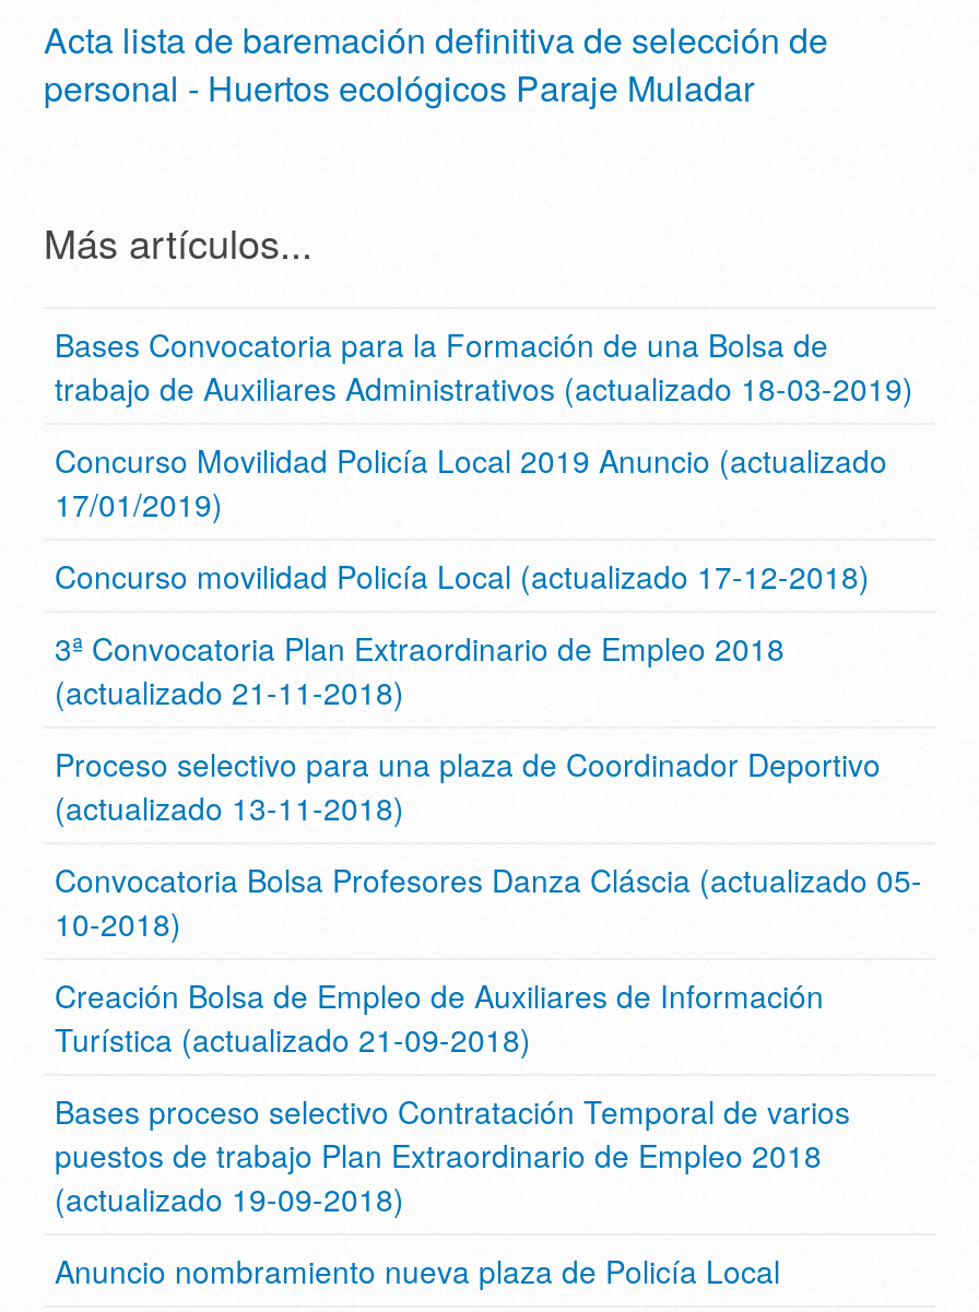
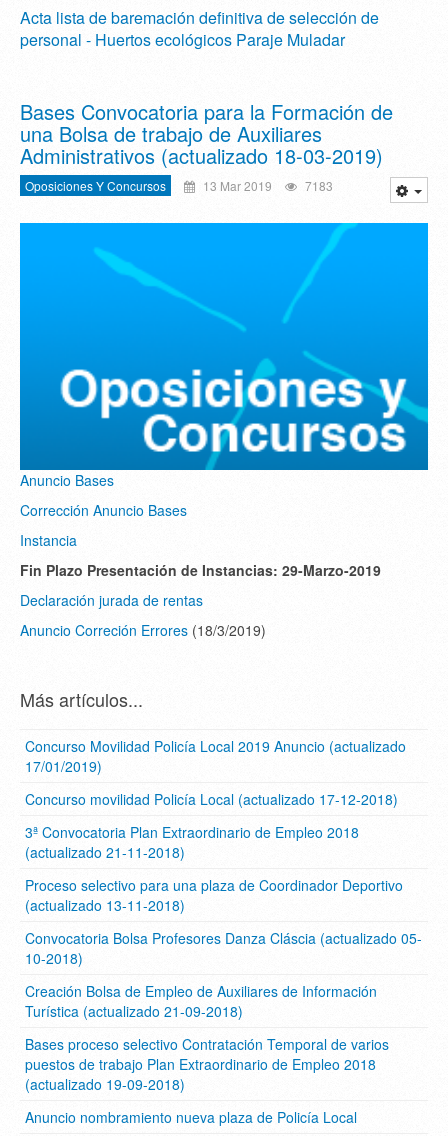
none -> [19,222,429,640] [image] | Anuncio Bases | Corrección Anuncio Bases | Instancia | Fin Plazo Presentación de Instancias: 29-Marzo-2019 | Declaración jurada de rentas | Anuncio Correción Errores (18/3/2019)
none -> [20,97,393,194] Bases Convocatoria para la Formación de | una Bolsa de trabajo de Auxiliares | Administrativos (actualizado 18-03-2019) | Oposiciones Y Concursos | 13 Mar 2019 | 7183
moved [44,213,312,270] -> [20,686,143,712]: Más artículos...
[55,322,913,410] Bases Convocatoria para la Formación de una Bolsa de | trabajo de Auxiliares Administrativos (actualizado 18-03-2019) -> none

